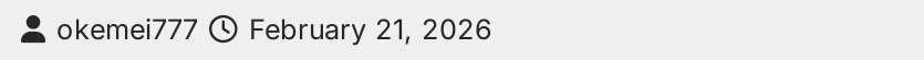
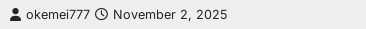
[56,13,492,45] okemei777 February 21, 2026 -> [26,7,227,22] okemei777 November 2, 2025

